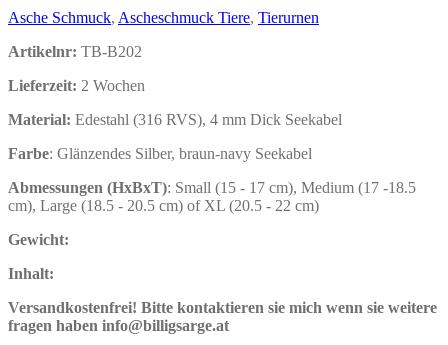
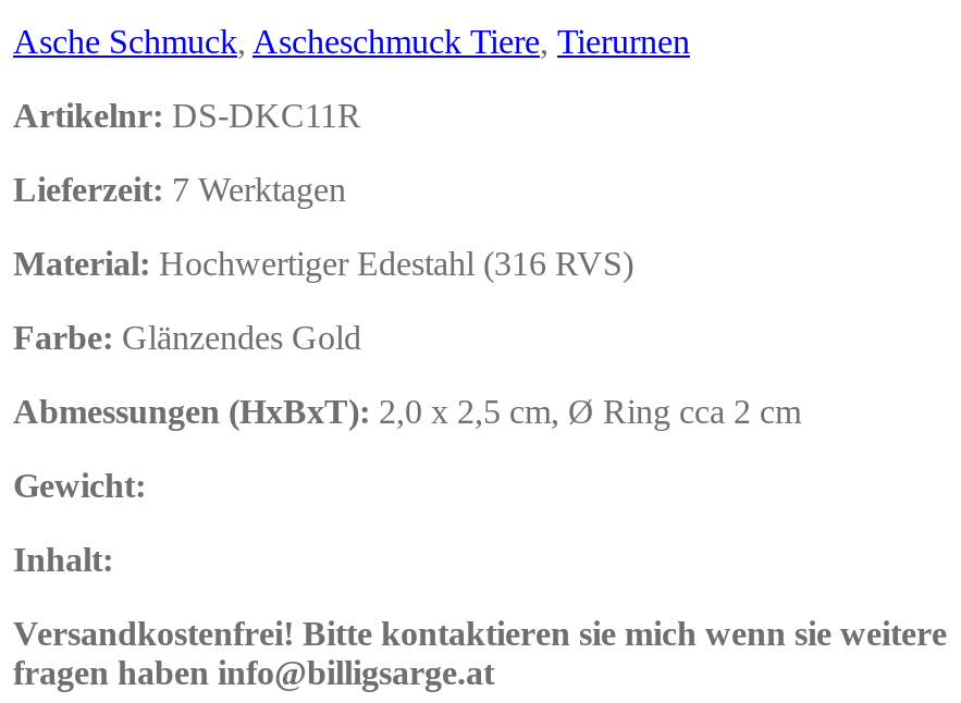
[8,43,142,60] Artikelnr: TB-B202 -> [13,97,361,134] Artikelnr: DS-DKC11R
[8,77,145,94] Lieferzeit: 2 Wochen -> [13,171,346,208] Lieferzeit: 7 Werktagen
[8,111,342,128] Material: Edestahl (316 RVS), 4 mm Dick Seekabel -> [13,245,633,282] Material: Hochwertiger Edestahl (316 RVS)
[8,145,312,162] Farbe: Glänzendes Silber, braun-navy Seekabel -> [13,319,361,356] Farbe: Glänzendes Gold
[8,179,416,214] Abmessungen (HxBxT): Small (15 - 17 cm), Medium (17 -18.5 | cm), Large (18.5 - 20.5 cm) of XL (20.5 - 22 cm) -> [13,393,801,430] Abmessungen (HxBxT): 2,0 x 2,5 cm, Ø Ring cca 2 cm

